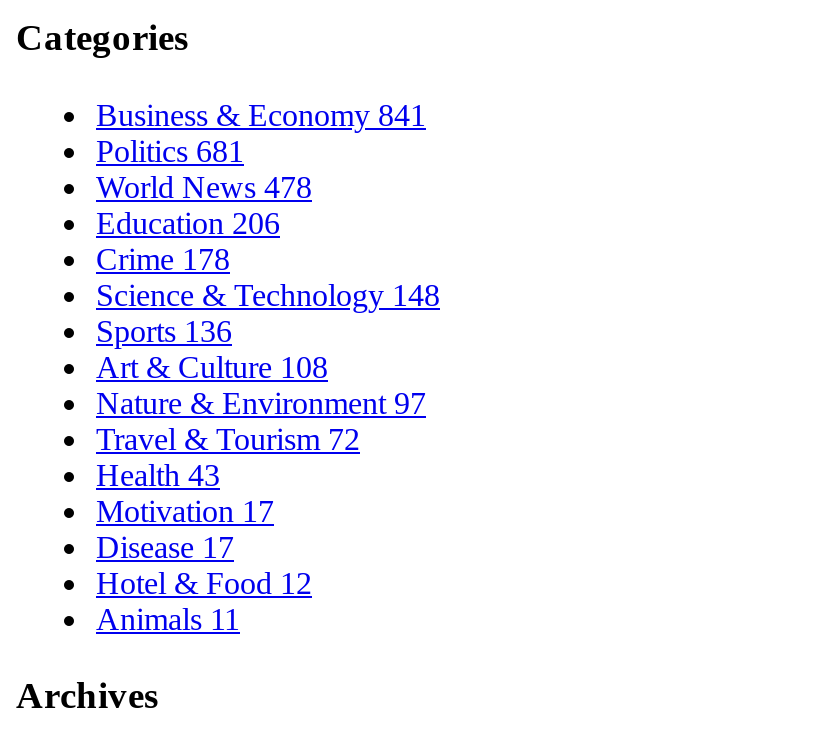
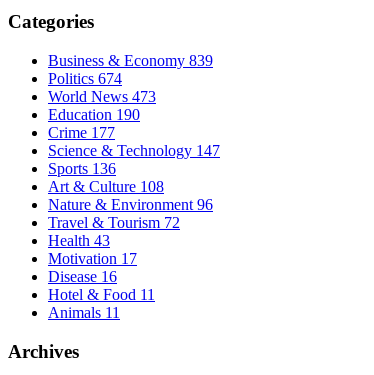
[96,97,426,131] Business & Economy 841 -> [48,52,213,69] Business & Economy 839
[96,133,244,167] Politics 681 -> [48,70,122,87] Politics 674
[96,169,312,203] World News 478 -> [48,88,156,105] World News 473
[96,205,280,239] Education 206 -> [48,106,140,123] Education 190
[96,241,230,275] Crime 178 -> [48,124,115,141] Crime 177
[96,277,440,311] Science & Technology 148 -> [48,142,220,159] Science & Technology 147
[96,385,426,419] Nature & Environment 97 -> [48,196,213,213] Nature & Environment 96
[96,529,234,563] Disease 17 -> [48,268,117,285] Disease 16
[96,565,312,599] Hotel & Food 12 -> [48,286,155,303] Hotel & Food 11

